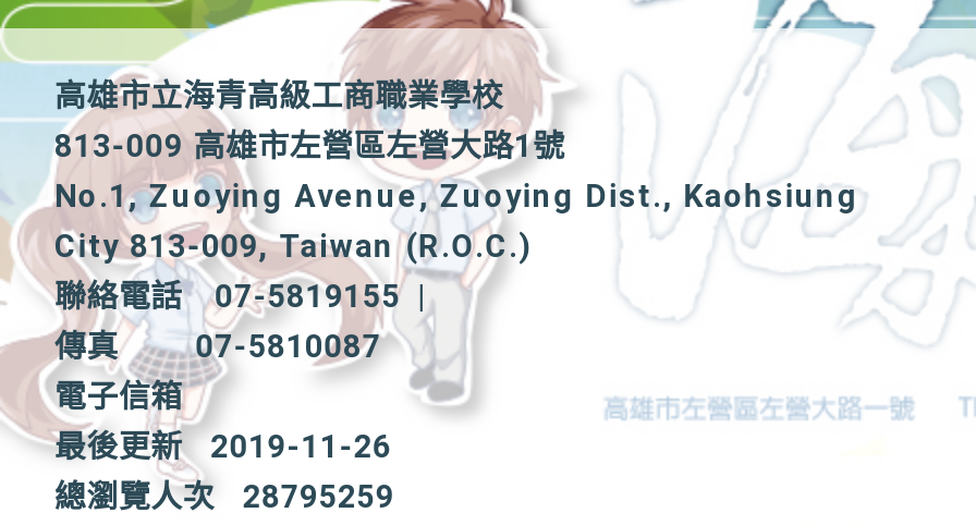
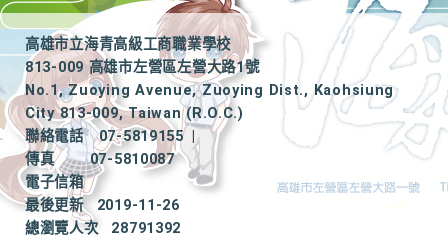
[54,479,395,516] 總瀏覽人次 28795259 -> [25,220,181,237] 總瀏覽人次 28791392

